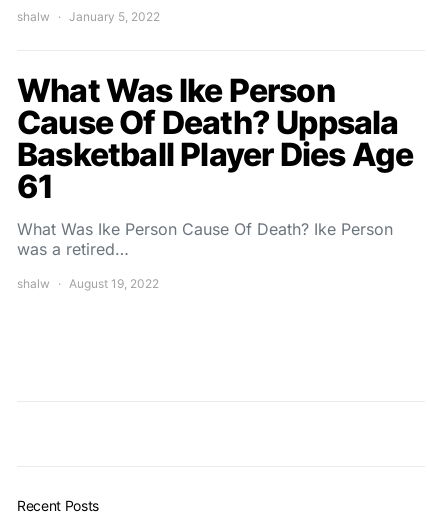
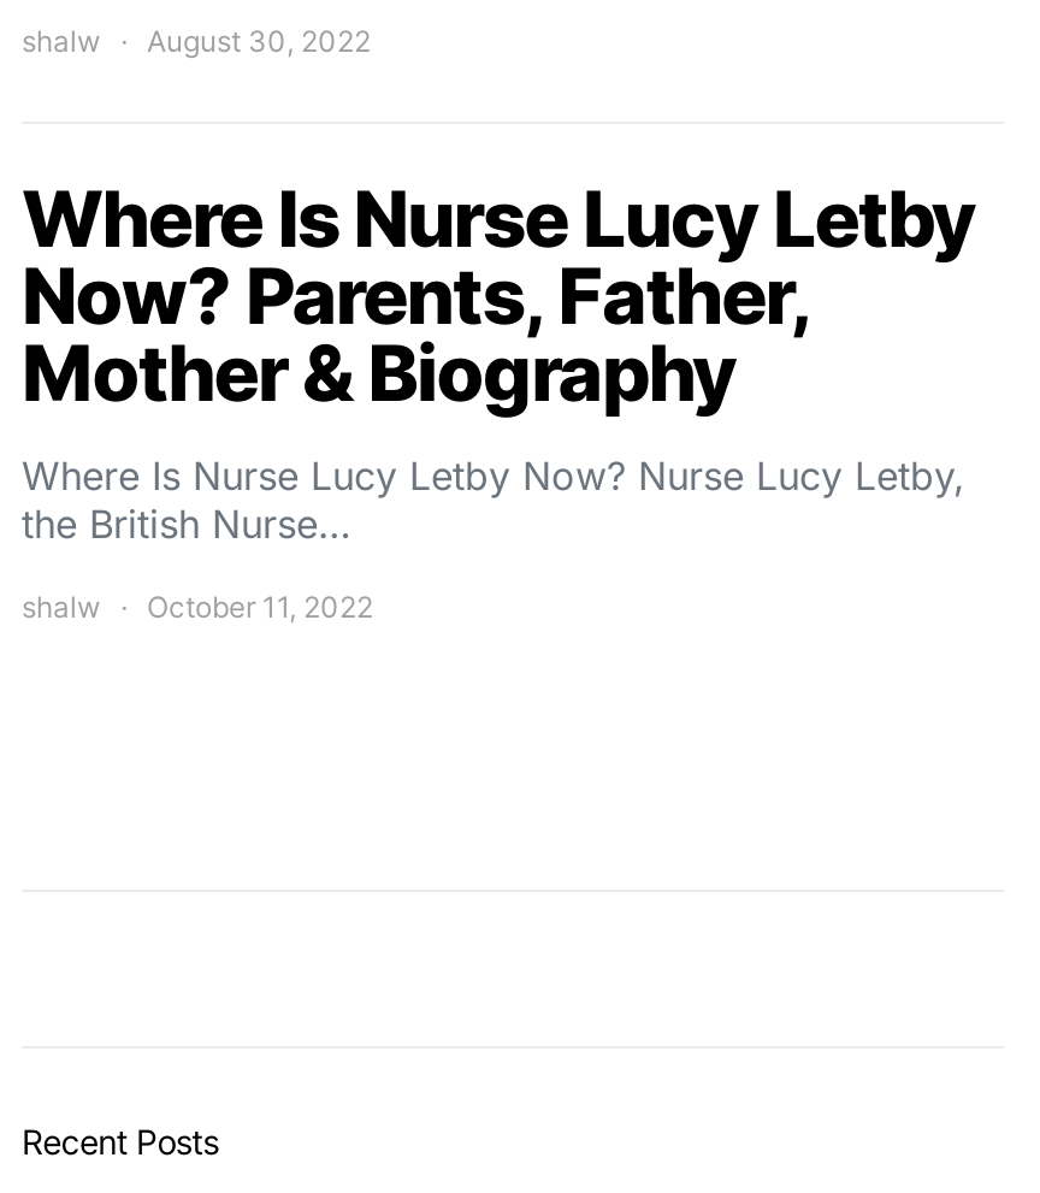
[17,9,160,24] shalw January 5, 2022 -> [22,23,371,59] shalw August 30, 2022
[17,71,413,259] What Was Ike Person | Cause Of Death? Uppsala | Basketball Player Dies Age | 61 | What Was Ike Person Cause Of Death? Ike Person | was a retired… -> [22,172,975,548] Where Is Nurse Lucy Letby | Now? Parents, Father, | Mother & Biography | Where Is Nurse Lucy Letby Now? Nurse Lucy Letby, | the British Nurse…
[17,276,159,291] shalw August 19, 2022 -> [22,588,373,625] shalw October 11, 2022

